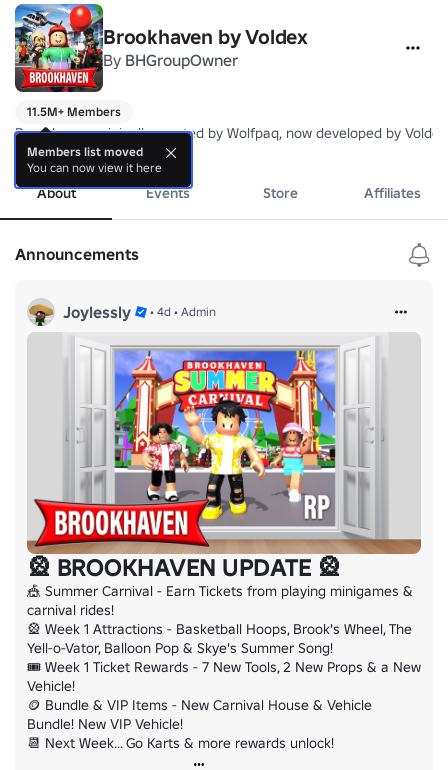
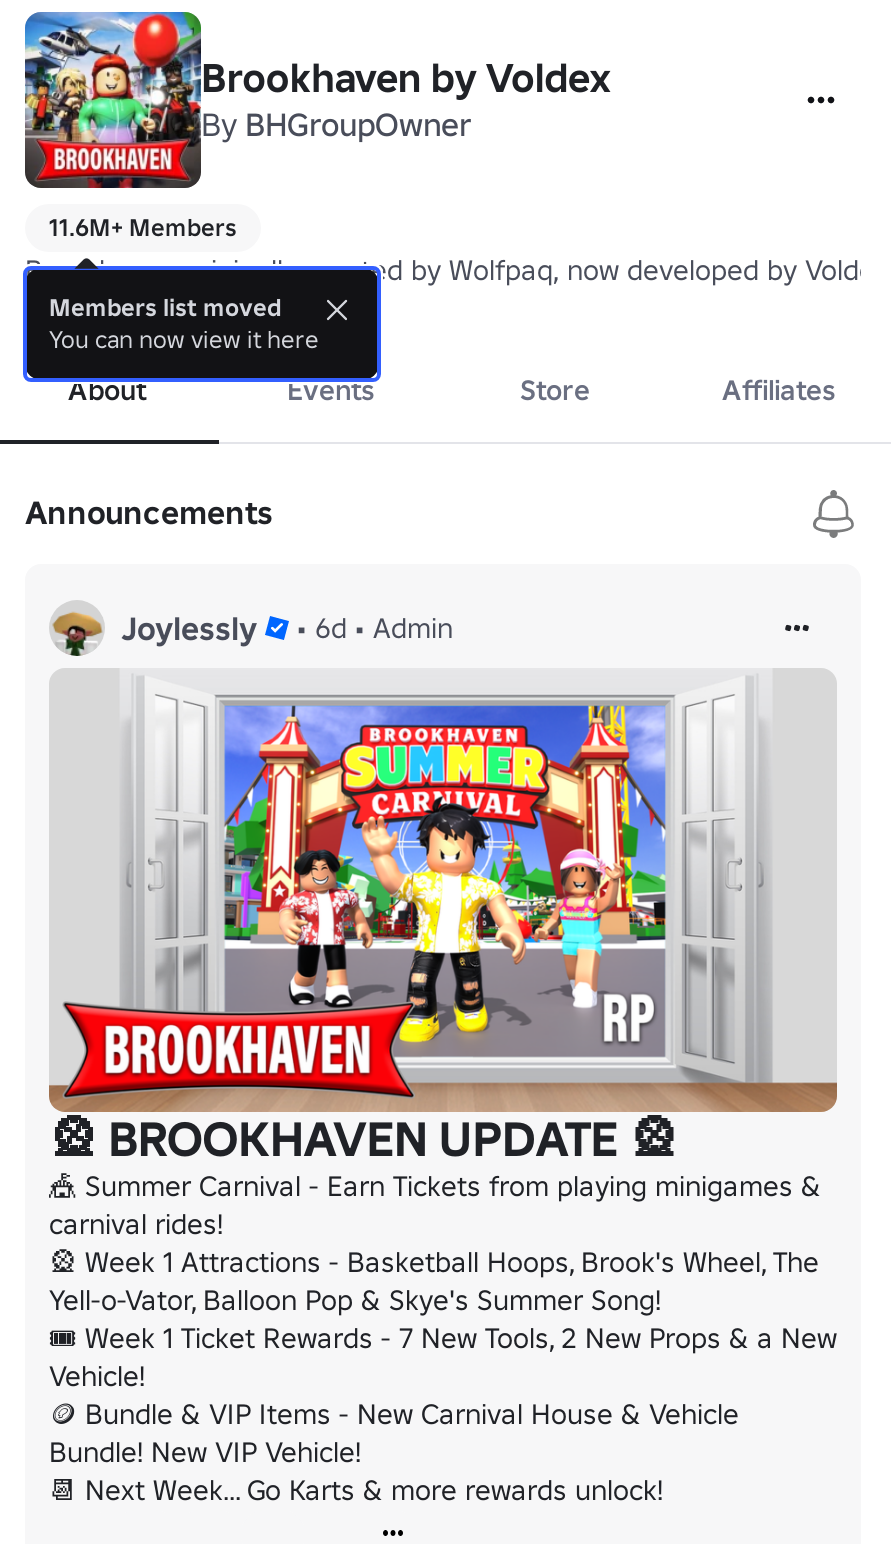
[27,104,121,119] 11.5M+ Members -> [49,212,237,242] 11.6M+ Members
[63,302,216,322] Joylessly • 4d • Admin -> [121,608,453,648] Joylessly • 6d • Admin

